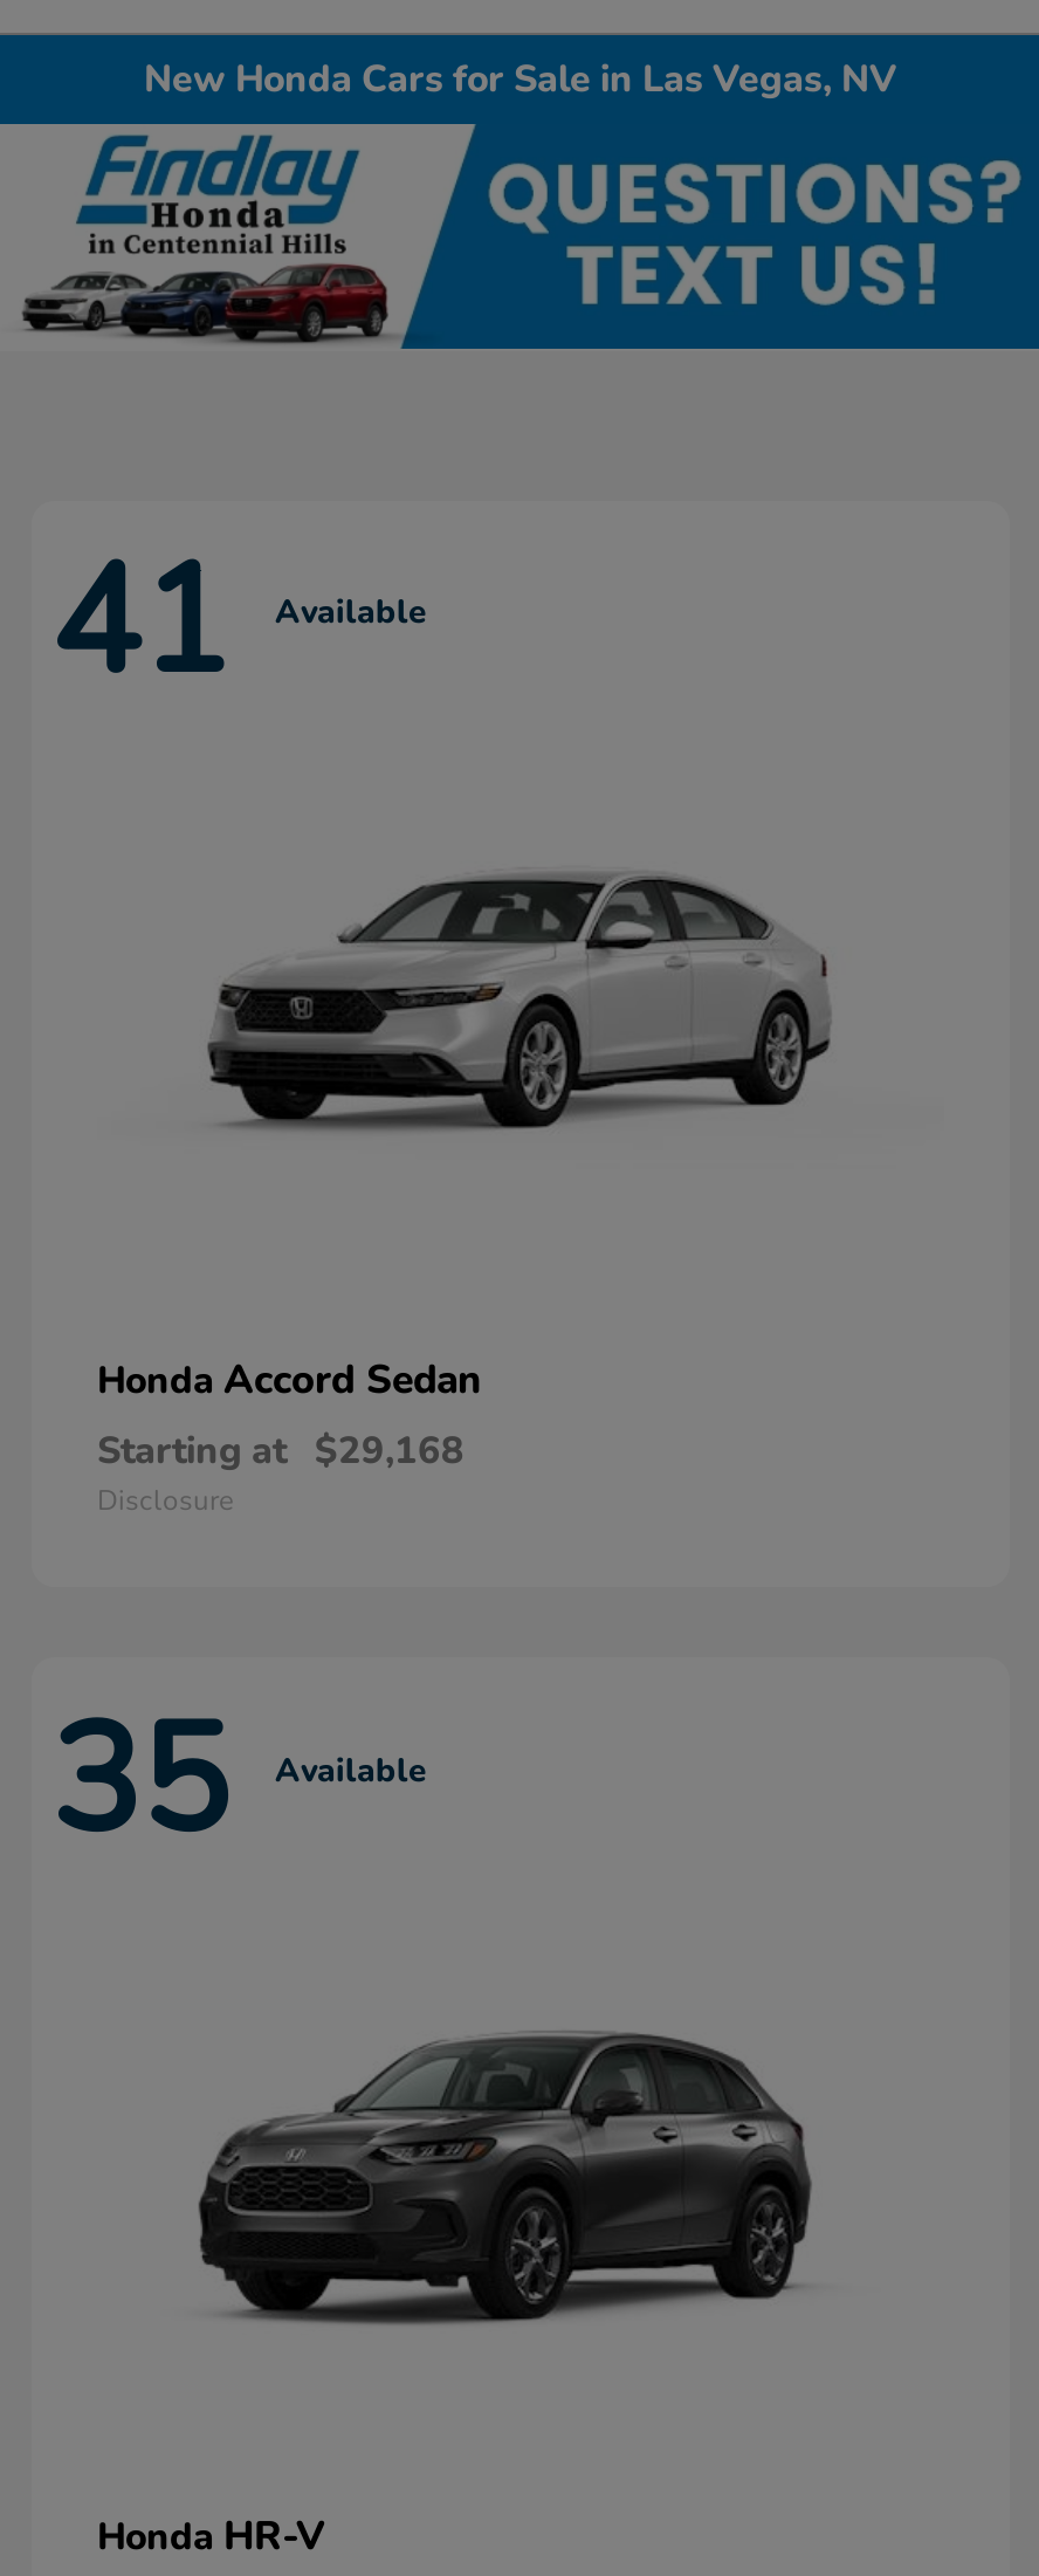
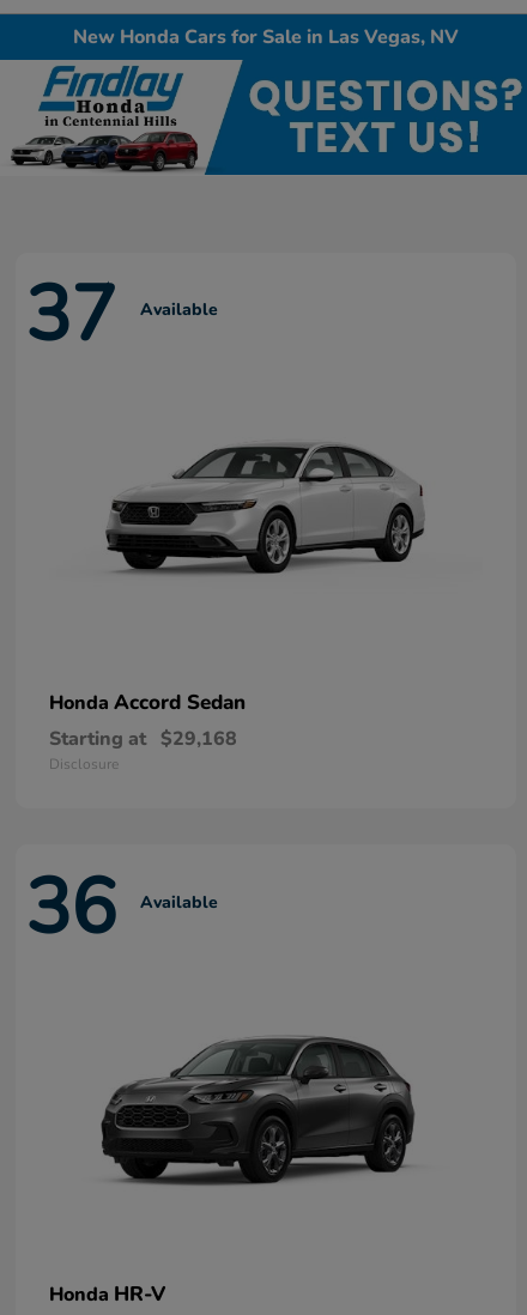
[50,520,427,726] 41 Available -> [25,263,218,368] 37 Available
[50,1677,427,1883] 35 Available -> [25,855,218,960] 36 Available

